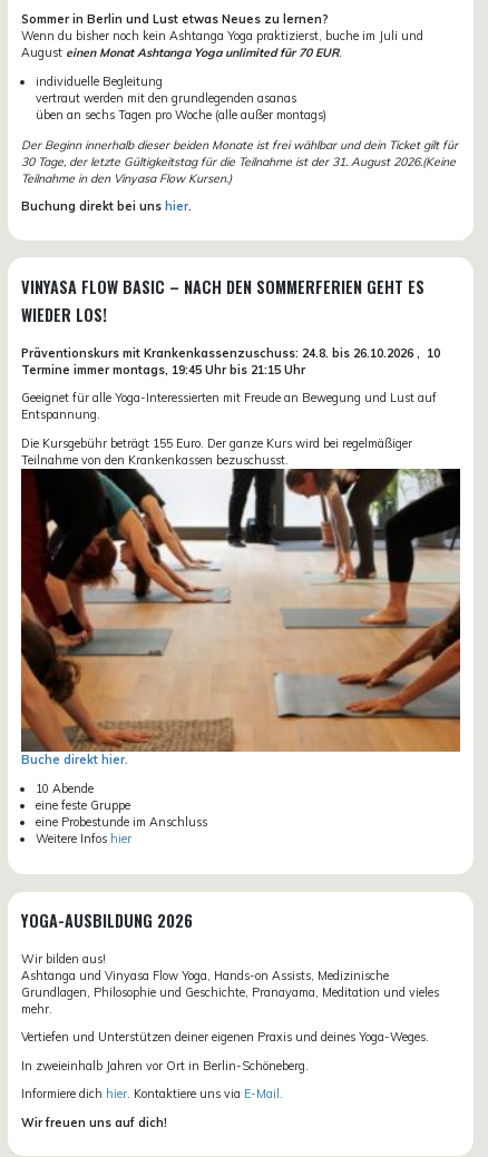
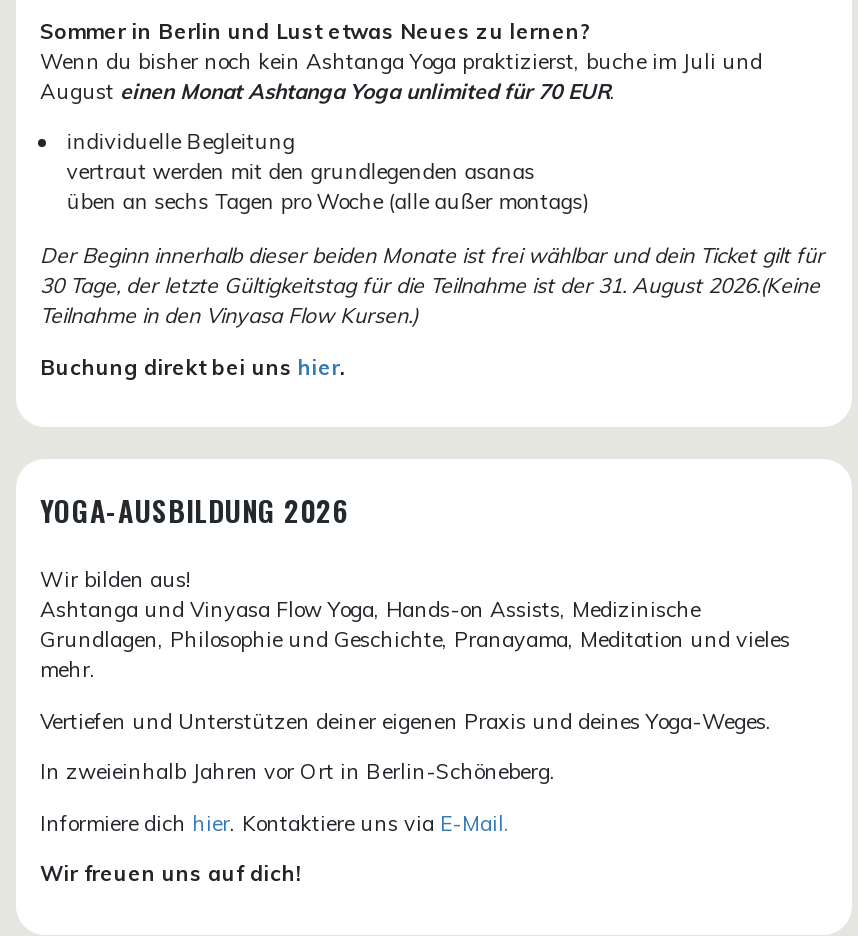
[21,275,440,467] VINYASA FLOW BASIC – NACH DEN SOMMERFERIEN GEHT ES | WIEDER LOS! | Präventionskurs mit Krankenkassenzuschuss: 24.8. bis 26.10. 2026 , 10 | Termine immer montags, 19:45 Uhr bis 21:15 Uhr | Geeignet für alle Yoga-Interessierten mit Freude an Bewegung und Lust auf | Entspannung. | Die Kursgebühr beträgt 155 Euro. Der ganze Kurs wird bei regelmäßiger | Teilnahme von den Krankenkassen bezuschusst. -> none
[20,468,461,846] [image] | Buche direkt hier. | 10 Abende | eine feste Gruppe | eine Probestunde im Anschluss | Weitere Infos hier -> none

